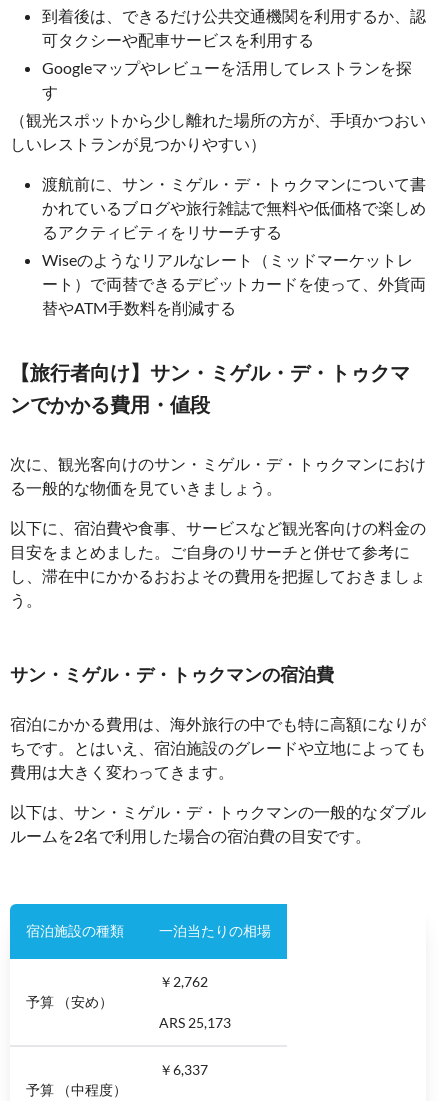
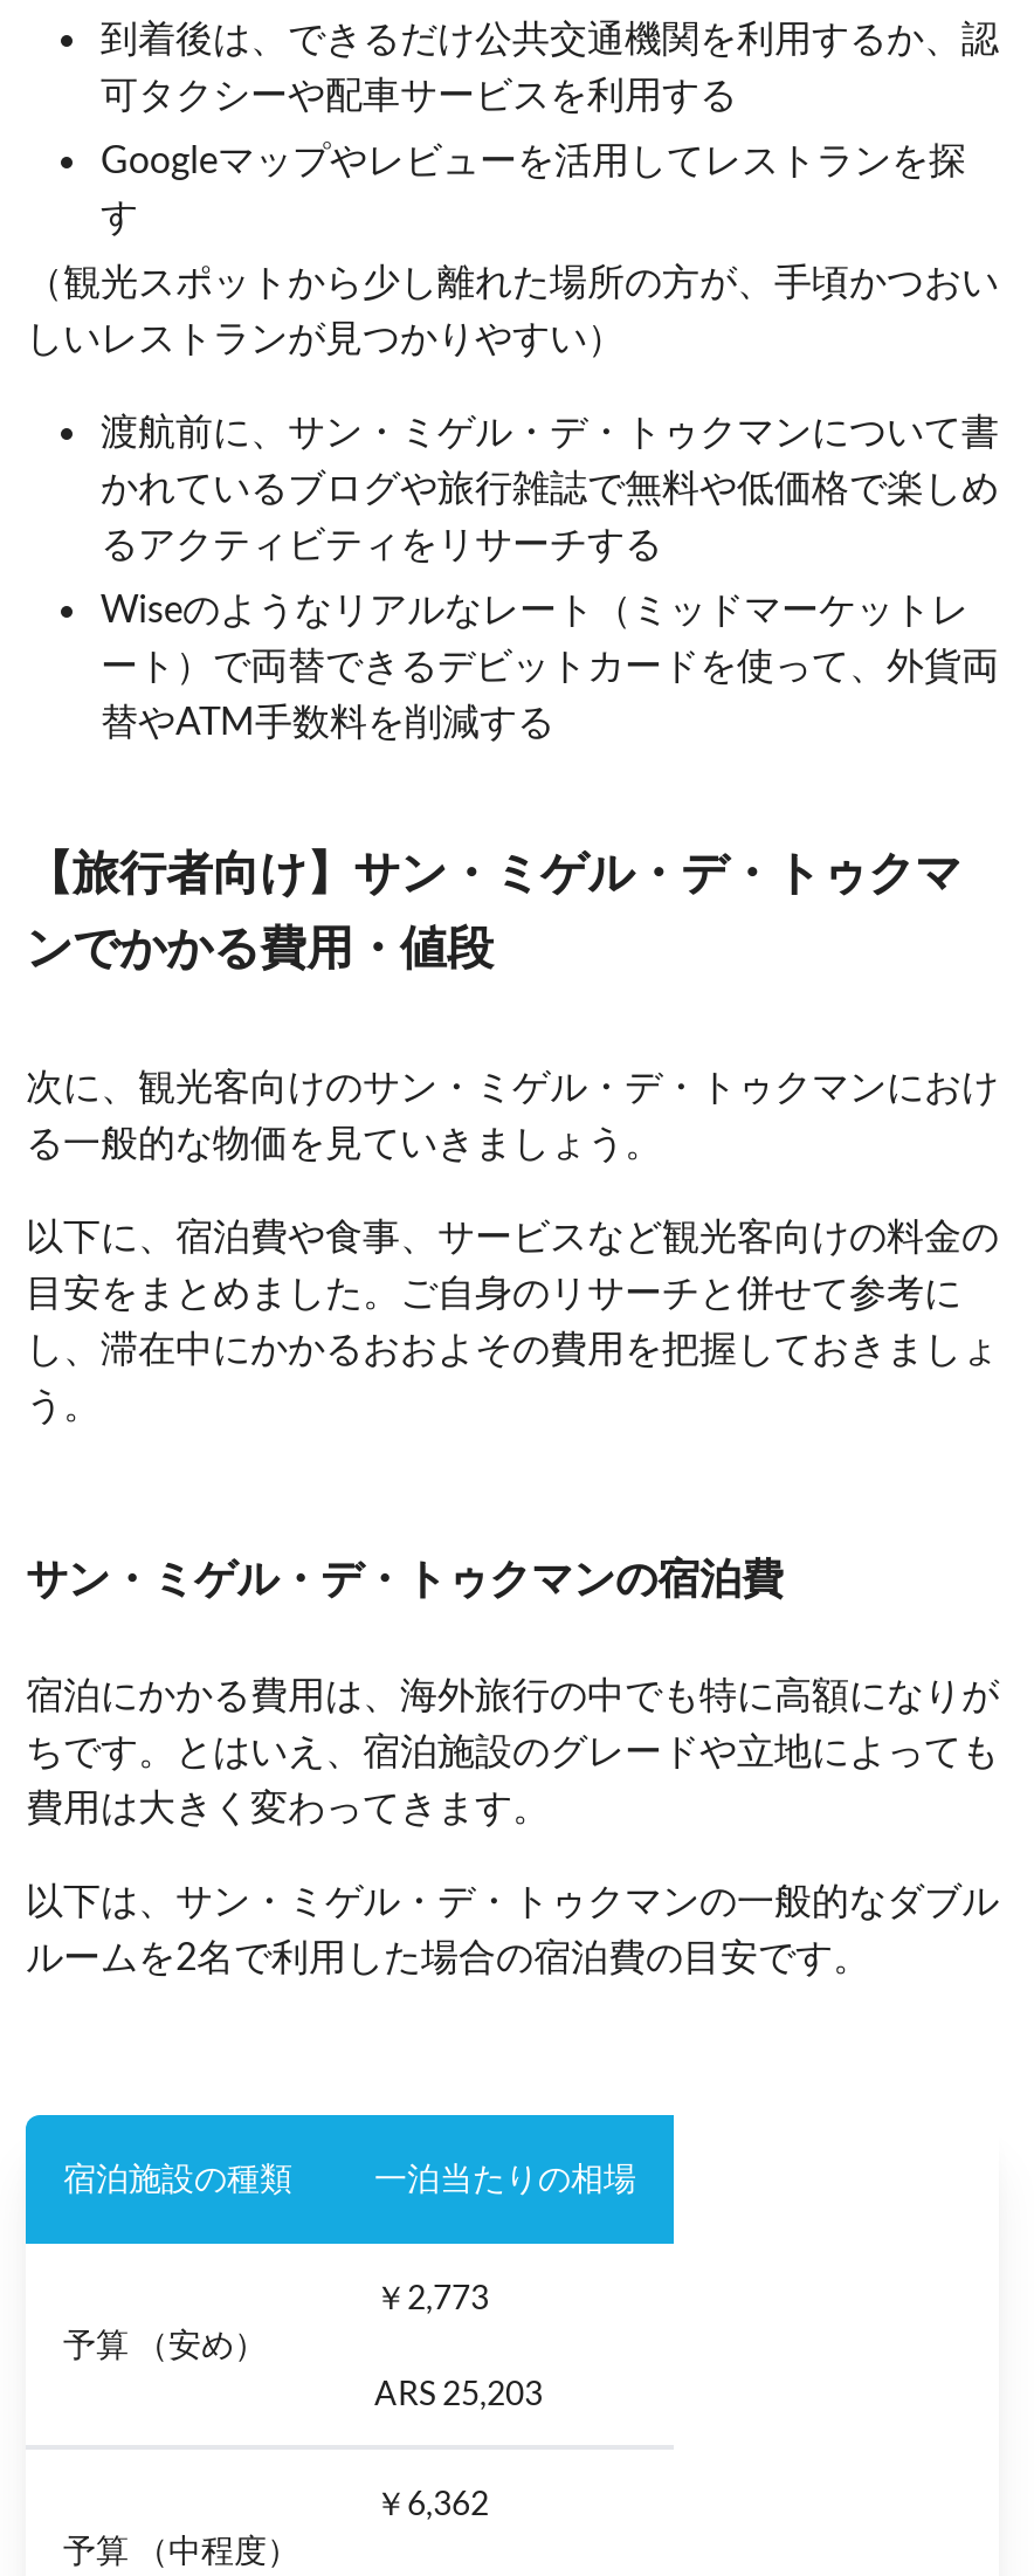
[159,973,208,990] ￥2,762 -> [374,2276,489,2316] ￥2,773
[159,1014,231,1031] ARS 25,173 -> [374,2372,543,2412] ARS 25,203
[159,1061,208,1078] ￥6,337 -> [374,2482,489,2521] ￥6,362

